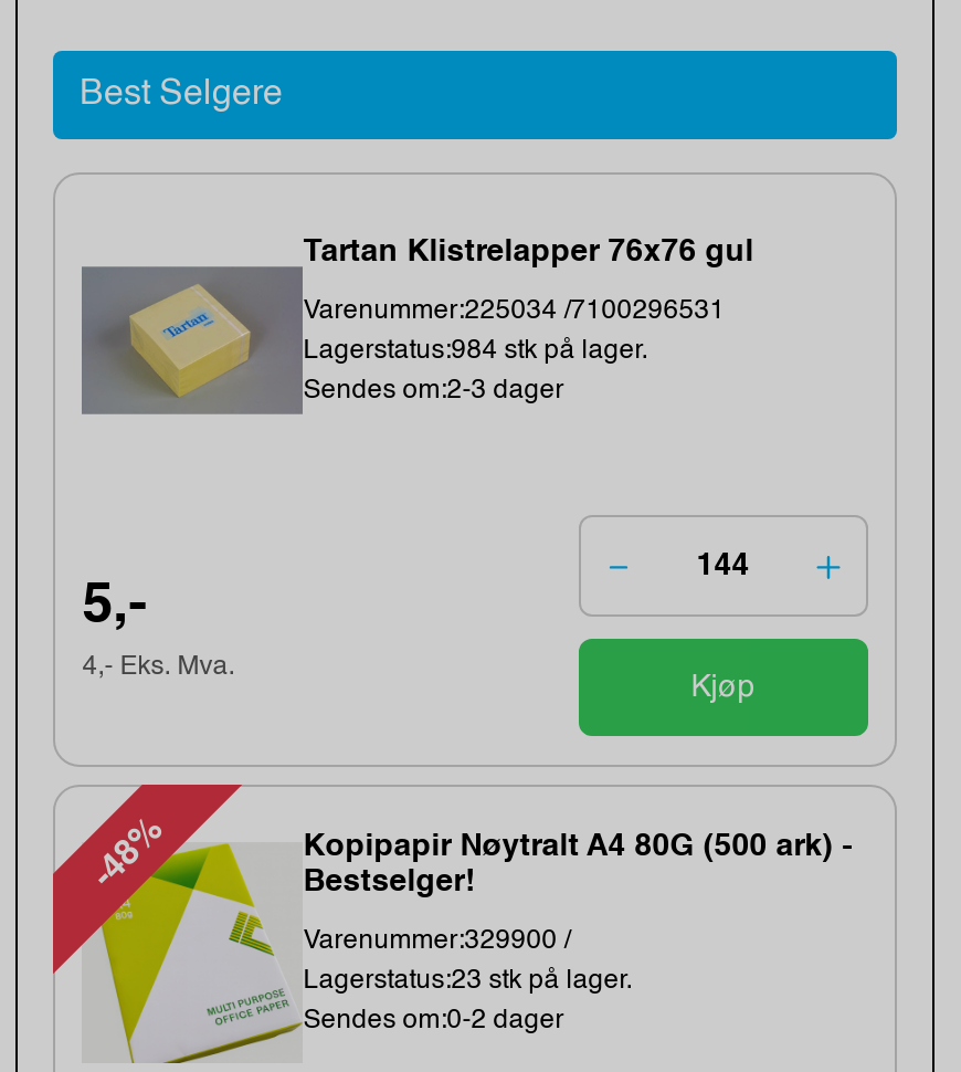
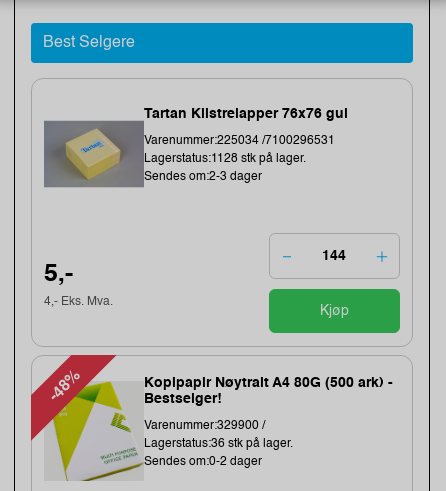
[303,339,648,365] Lagerstatus:984 stk på lager. -> [144,153,306,165] Lagerstatus:1128 stk på lager.
[303,968,632,994] Lagerstatus:23 stk på lager. -> [144,438,293,450] Lagerstatus:36 stk på lager.

